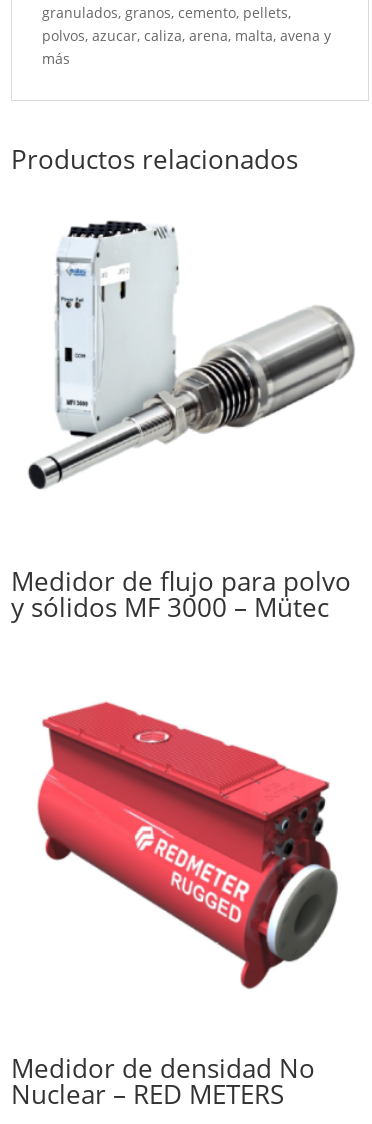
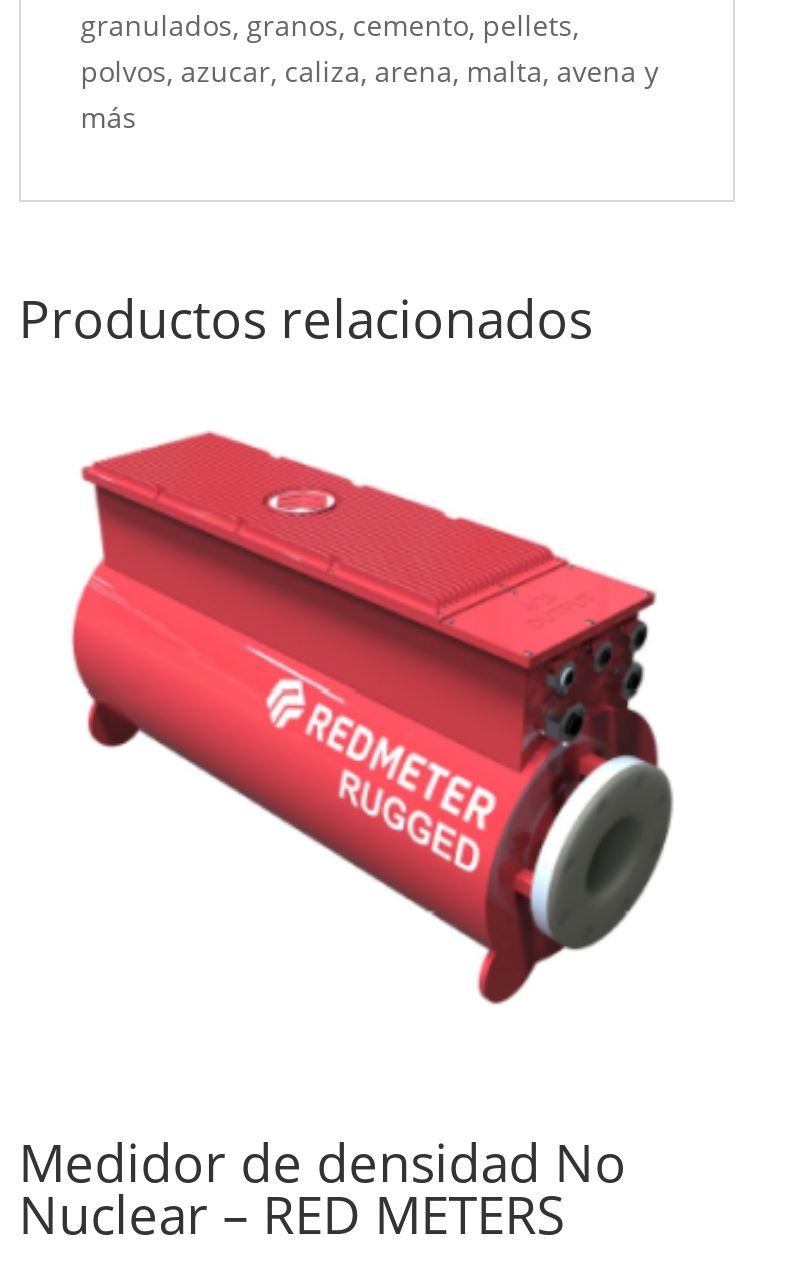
[27,220,355,490] [image] -> none
[11,563,351,625] Medidor de flujo para polvo | y sólidos MF 3000 – Mütec -> none

